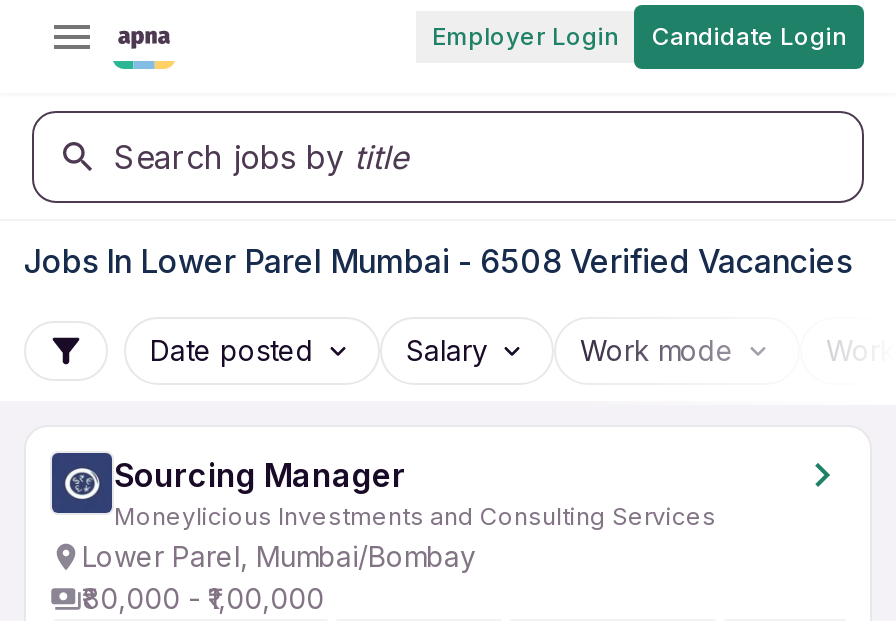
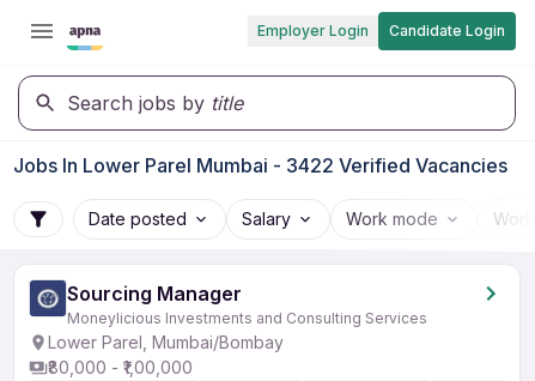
[24,241,852,281] Jobs In Lower Parel Mumbai - 6508 Verified Vacancies -> [13,153,507,177] Jobs In Lower Parel Mumbai - 3422 Verified Vacancies

